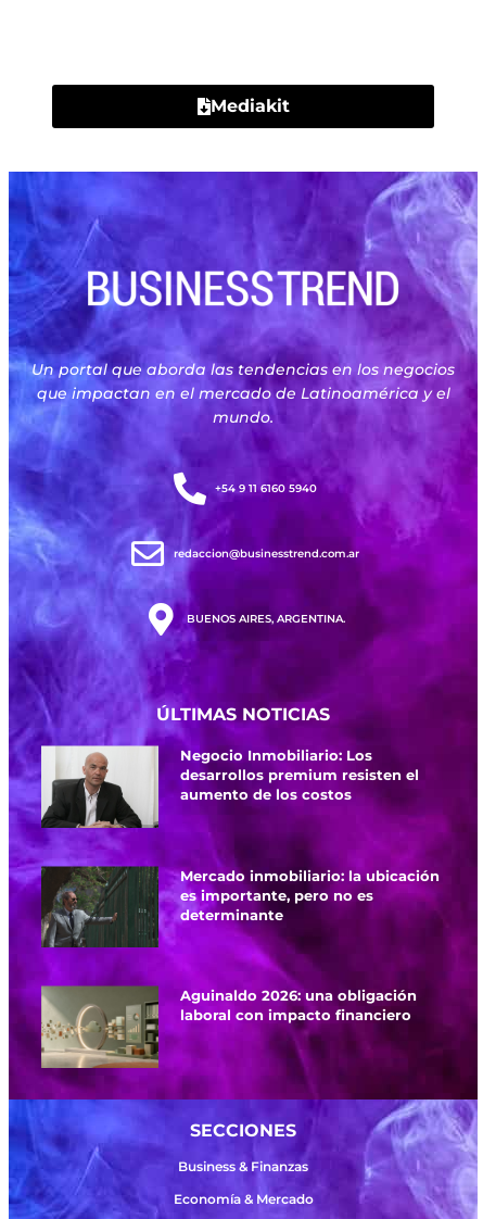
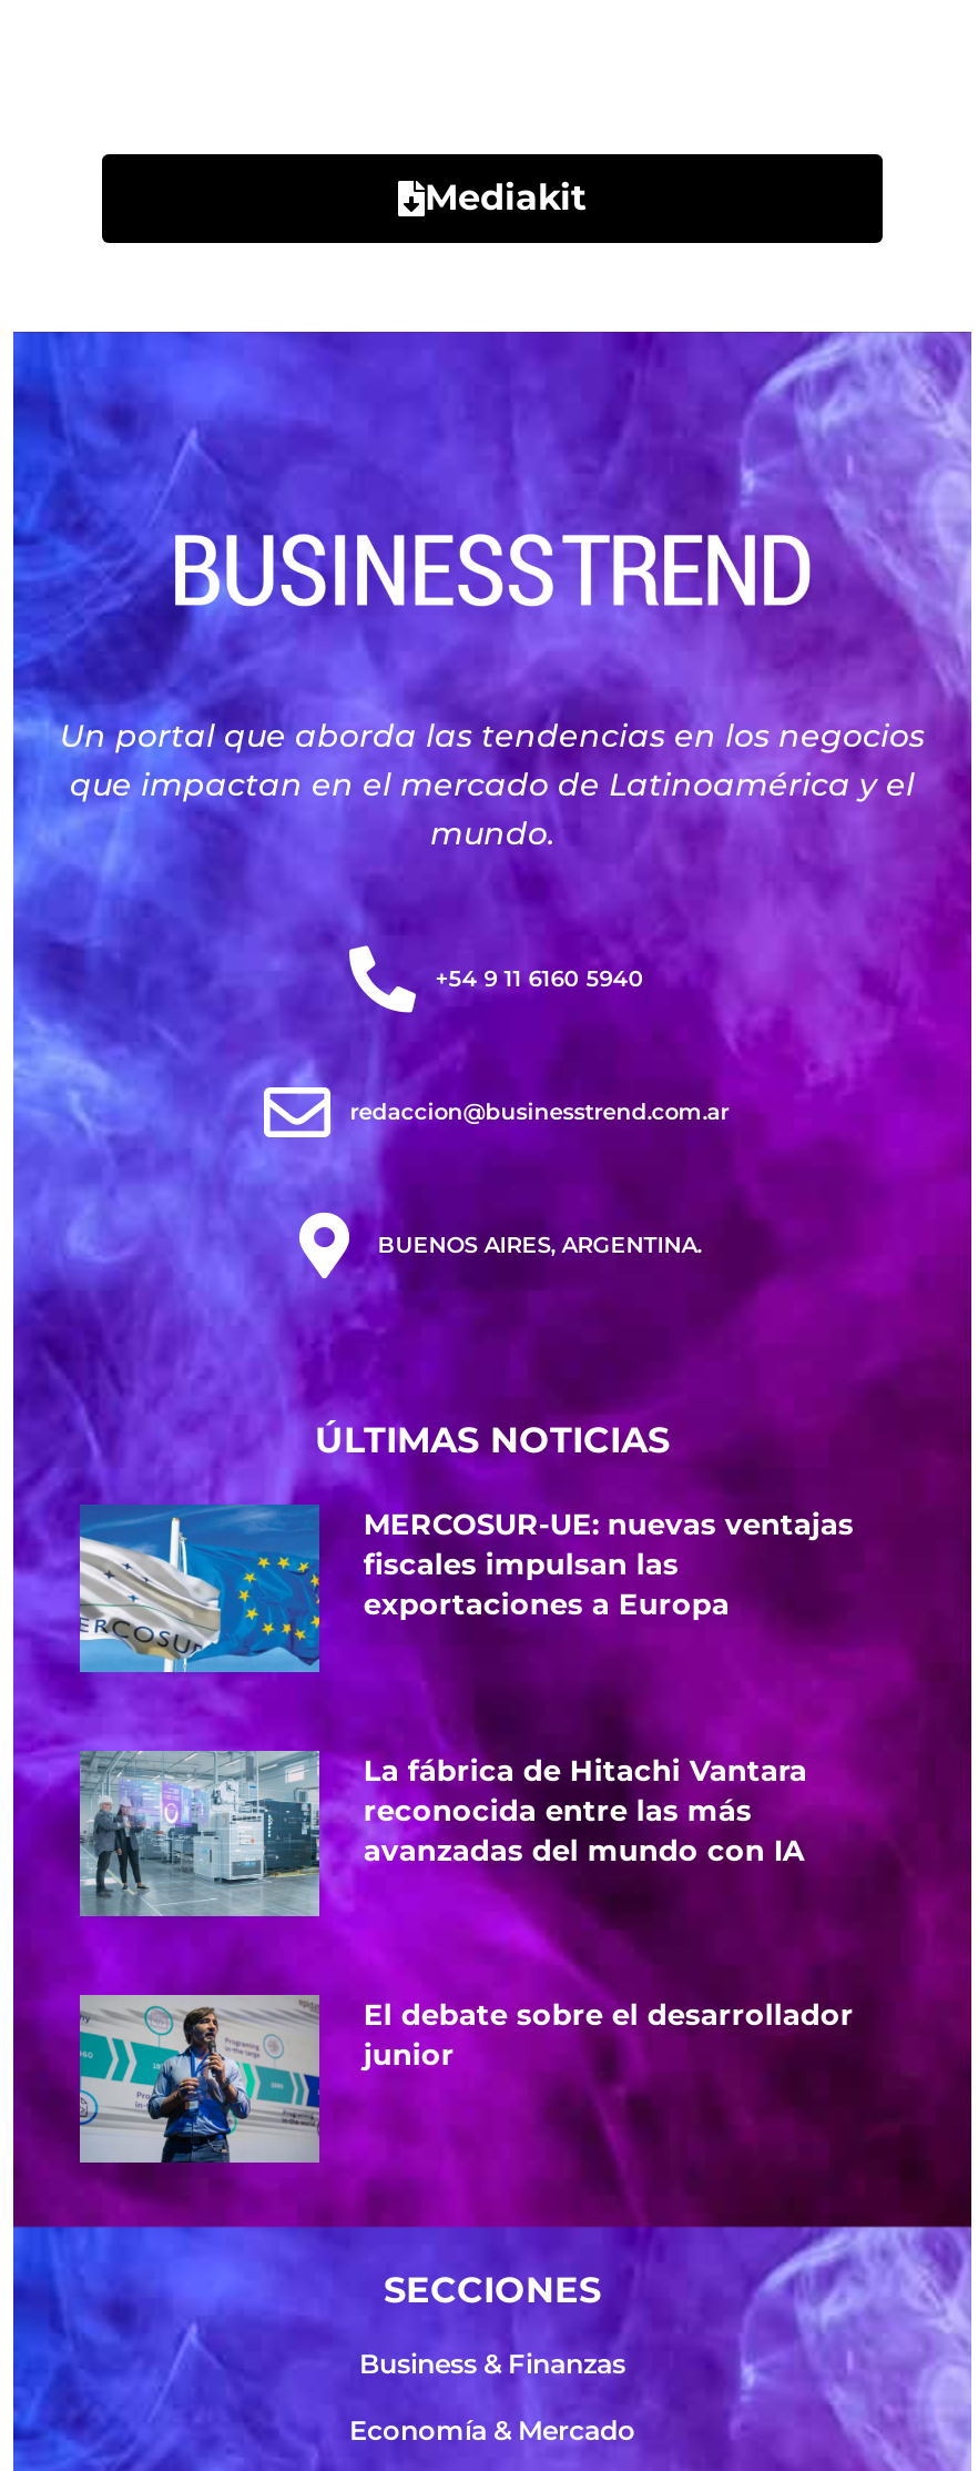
[40,744,419,829] [image] | Negocio Inmobiliario: Los | desarrollos premium resisten el | aumento de los costos -> [78,1503,854,1674] [image] | MERCOSUR-UE: nuevas ventajas | fiscales impulsan las | exportaciones a Europa
[40,866,439,948] [image] | Mercado inmobiliario: la ubicación | es importante, pero no es | determinante -> [78,1750,807,1918] [image] | La fábrica de Hitachi Vantara | reconocida entre las más | avanzadas del mundo con IA
[40,985,417,1069] [image] | Aguinaldo 2026: una obligación | laboral con impacto financiero -> [78,1994,854,2165] [image] | El debate sobre el desarrollador | junior

